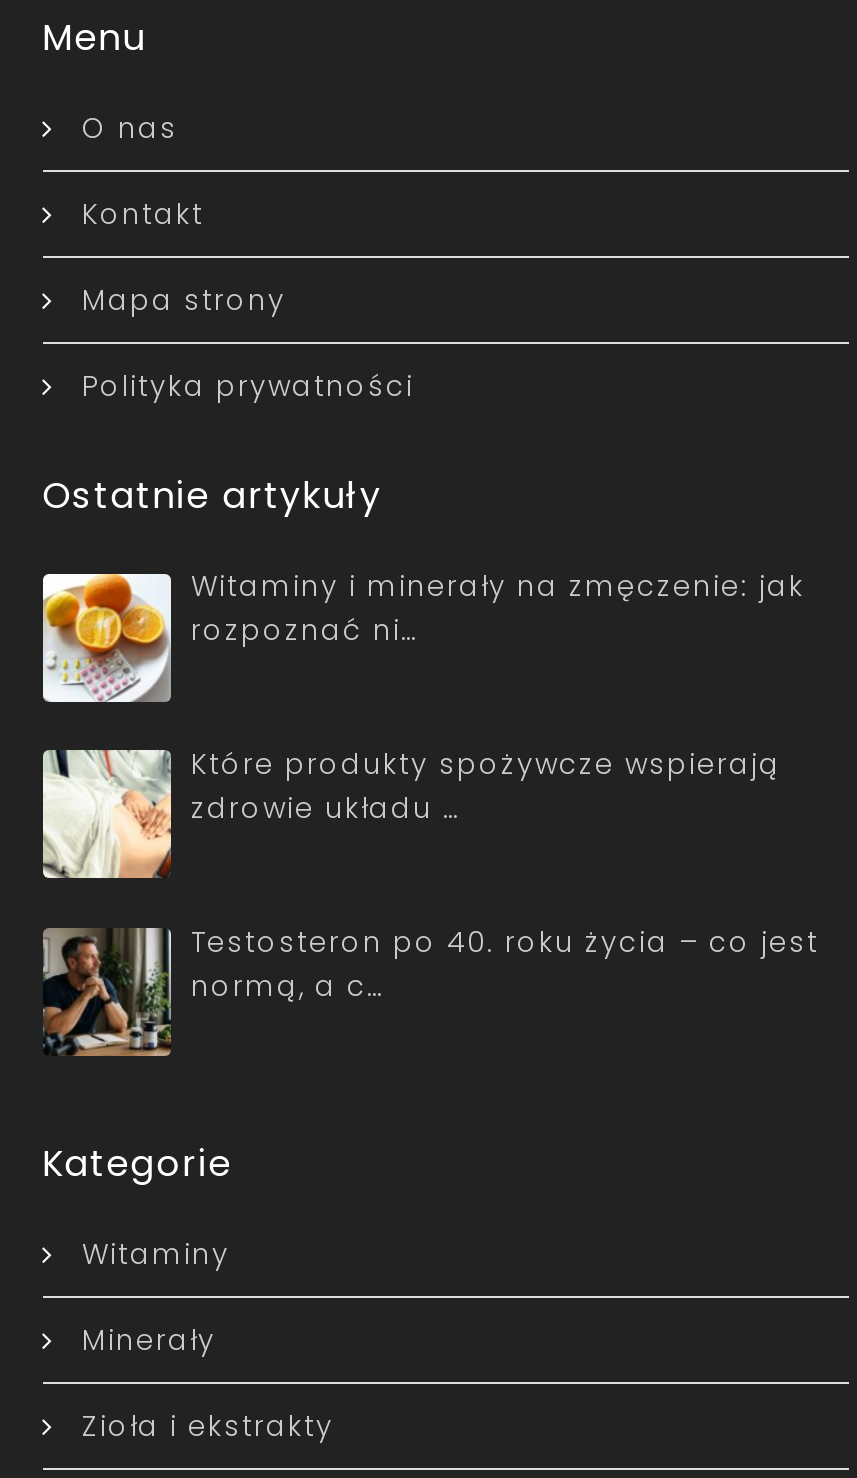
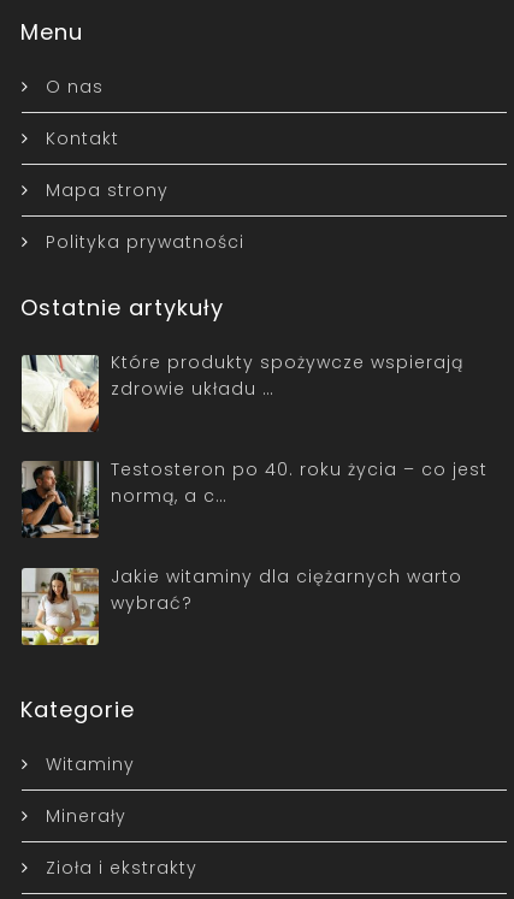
[41,567,805,704] [image] | Witaminy i minerały na zmęczenie: jak | rozpoznać ni… -> none
moved [41,744,819,1006] -> [20,351,488,508]: [image] | Które produkty spożywcze wspierają | zdrowie układu … | Testosteron po 40. roku życia – co jest | normą, a c…
none -> [20,564,462,646] [image] | Jakie witaminy dla ciężarnych warto | wybrać?

